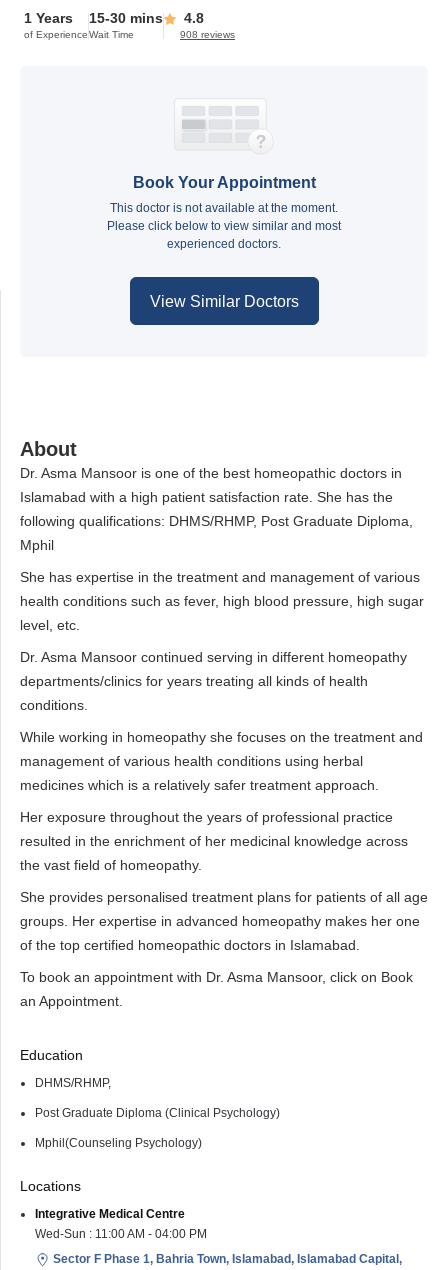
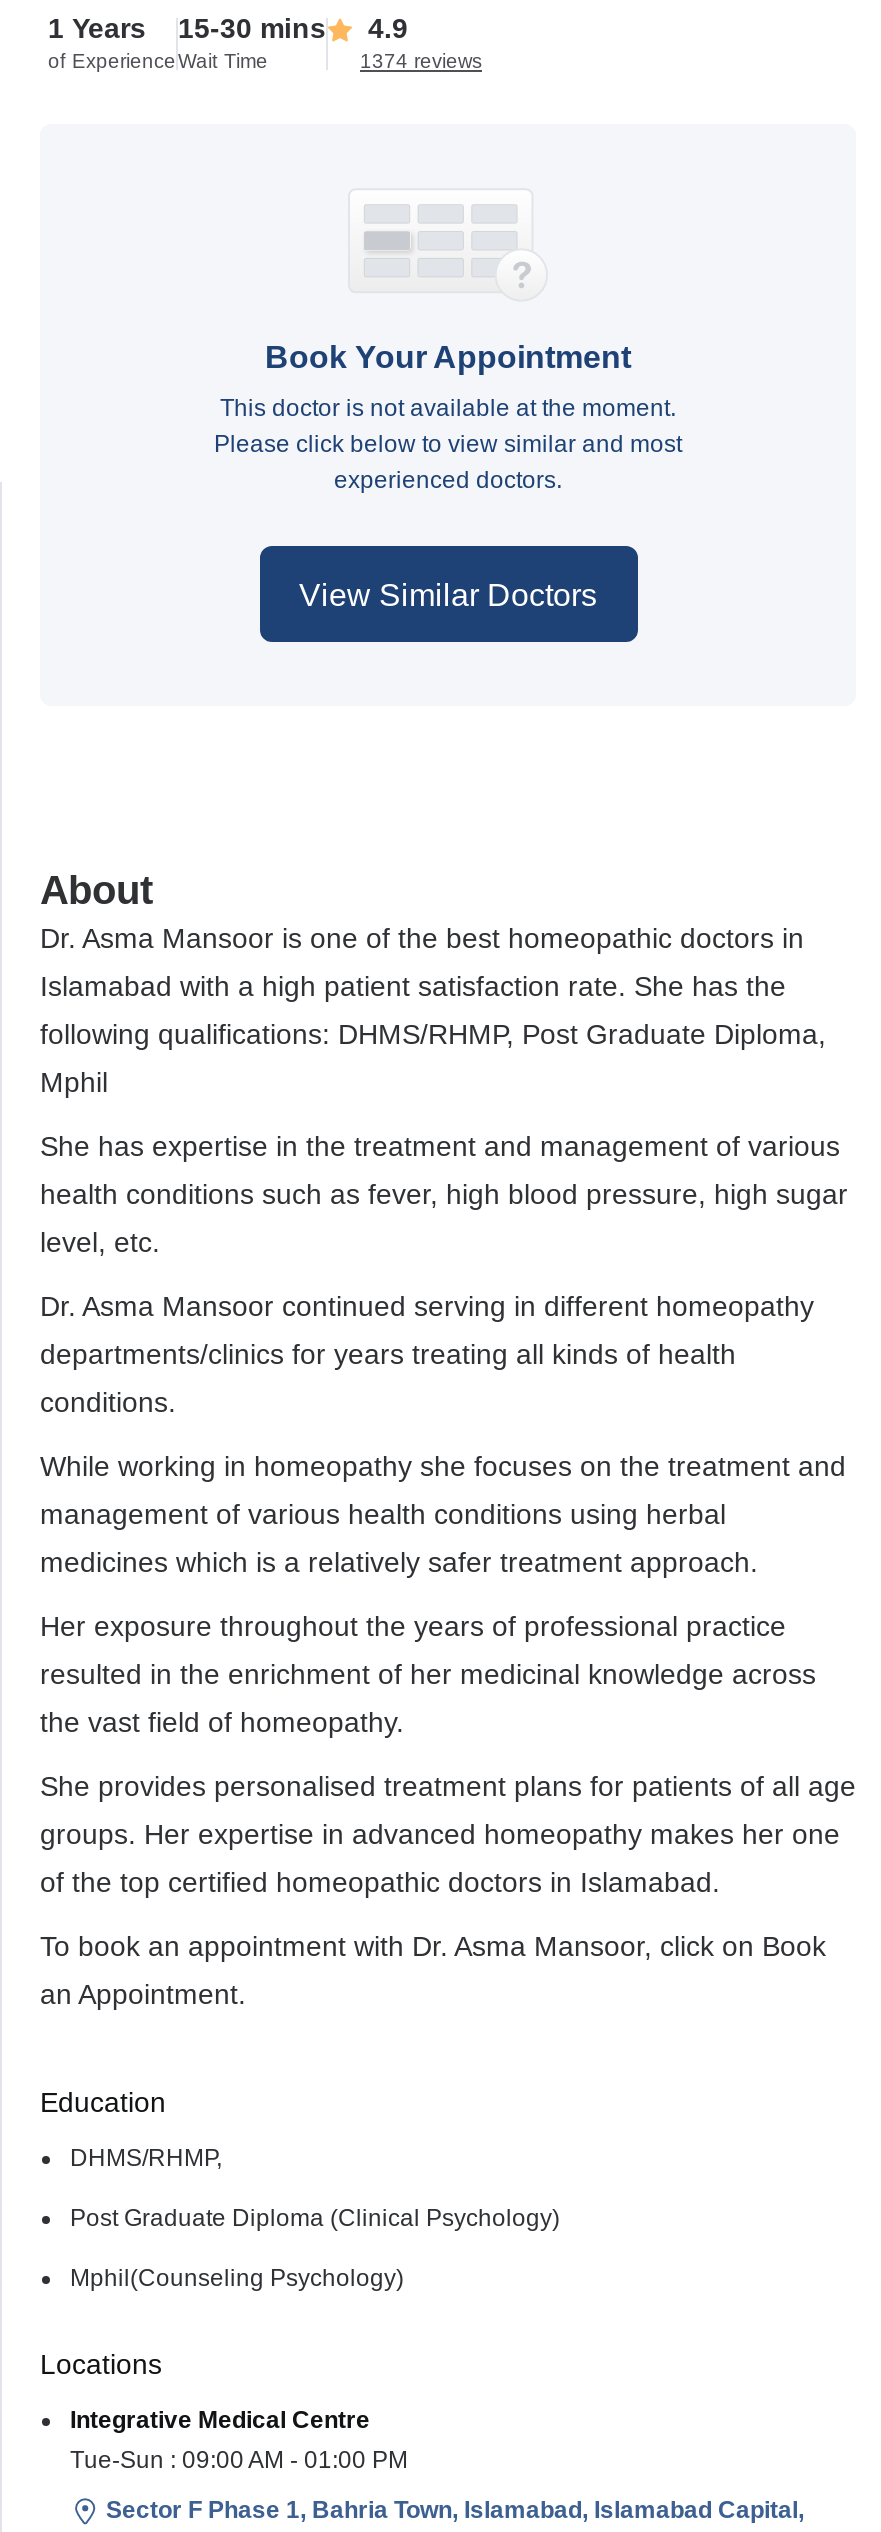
[24,10,204,26] 1 Years 15-30 mins 4.8 -> [48,12,408,44] 1 Years 15-30 mins 4.9
[180,29,235,40] 908 reviews -> [360,50,482,72] 1374 reviews
[35,1227,207,1241] Wed-Sun : 11:00 AM - 04:00 PM -> [70,2446,408,2474] Tue-Sun : 09:00 AM - 01:00 PM

